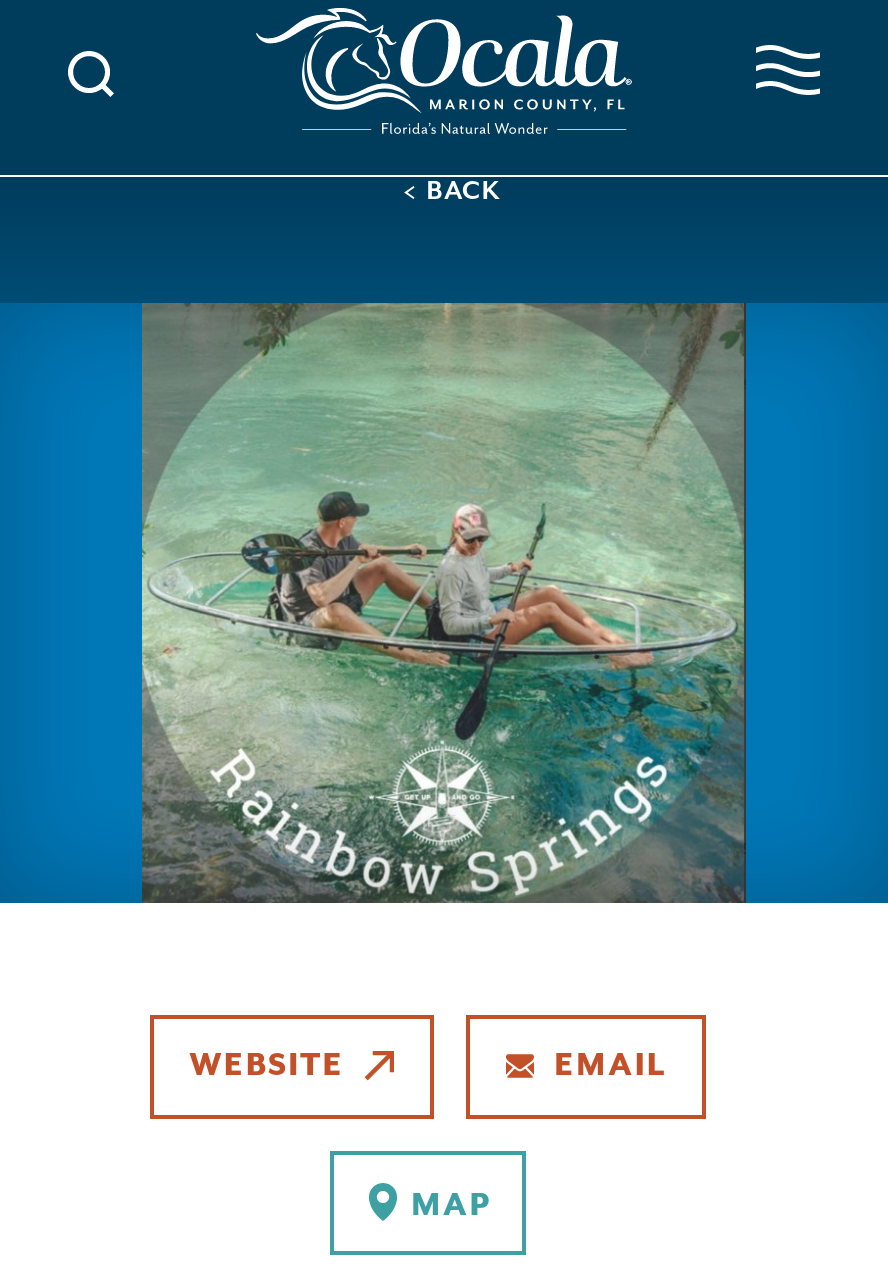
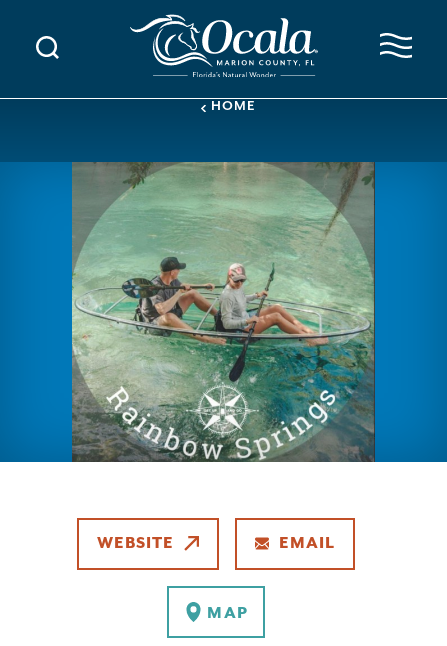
[403,177,501,207] < BACK -> [211,99,256,114] HOME

